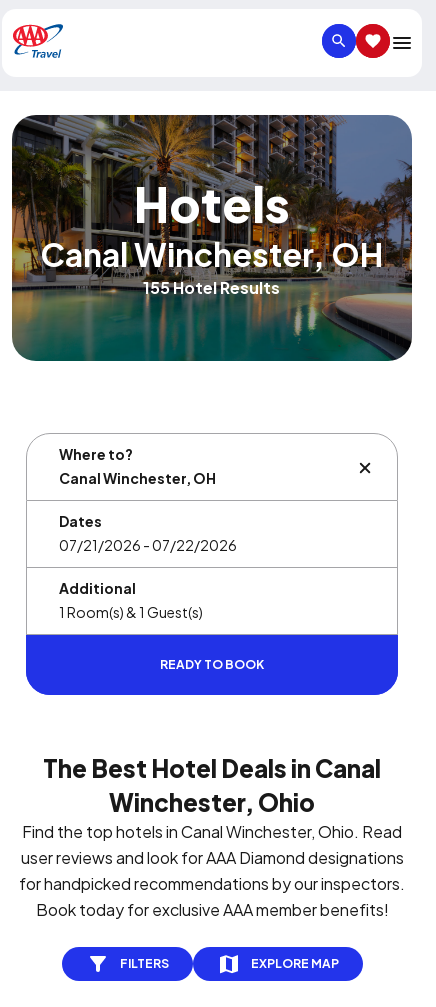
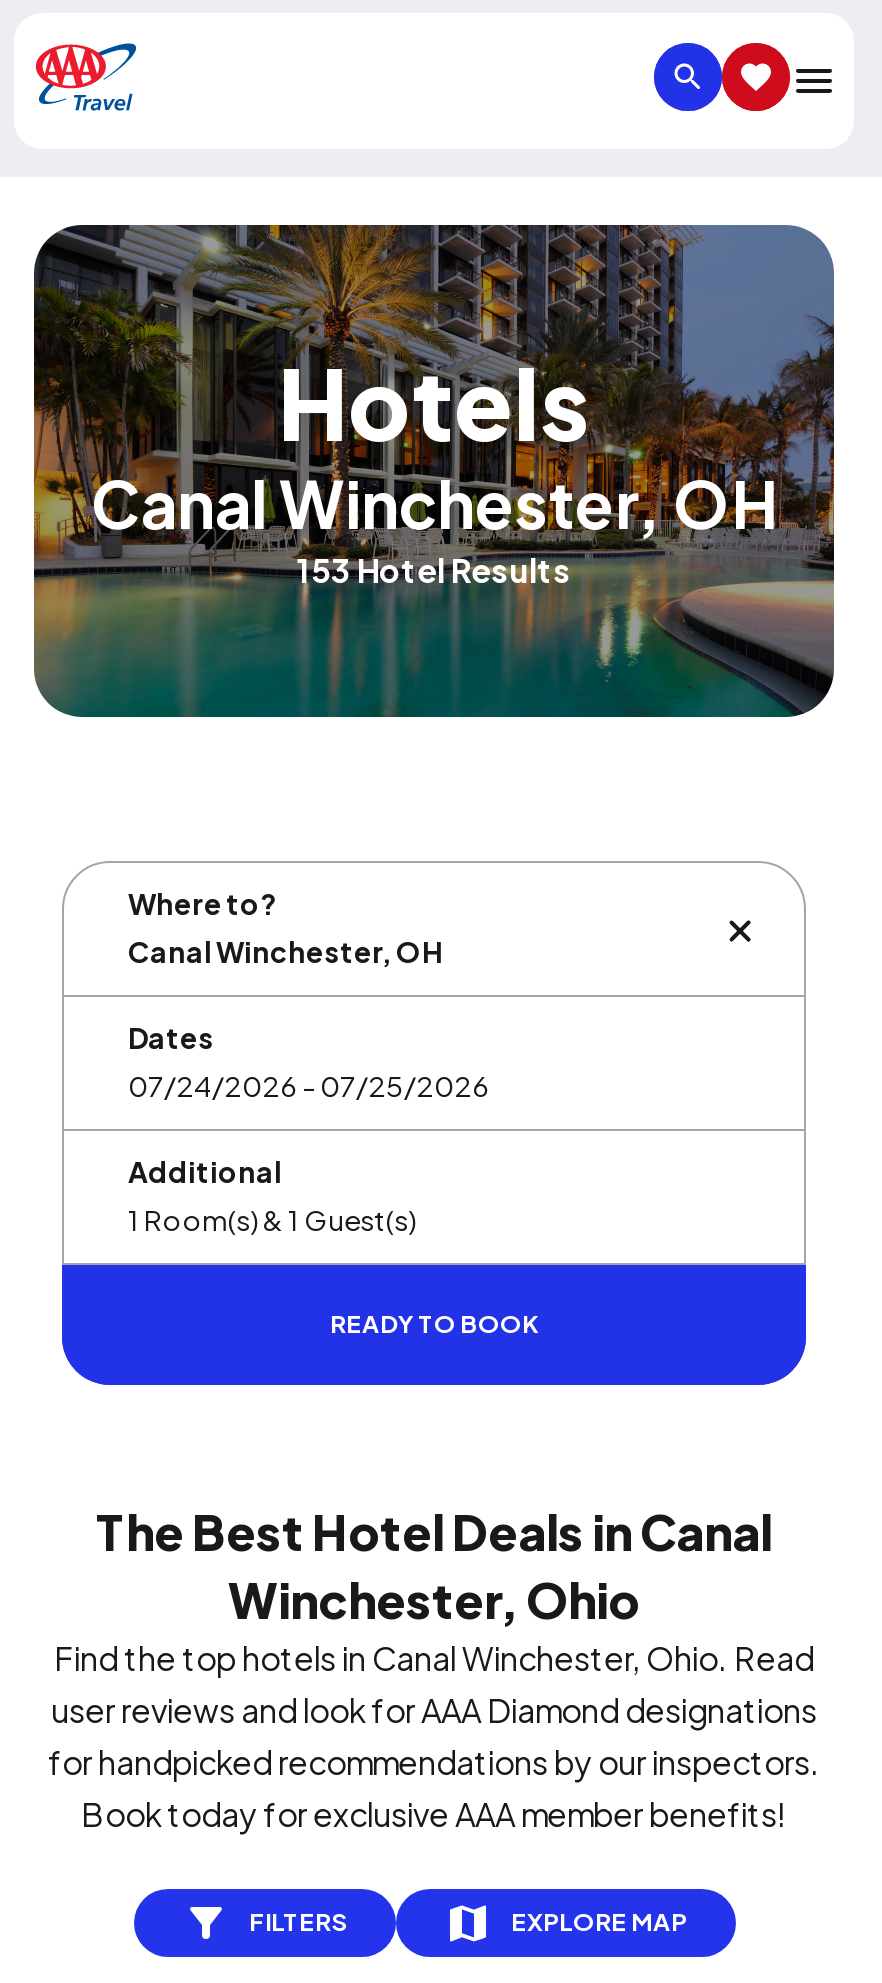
[143,277,280,298] 155 Hotel Results -> [297,549,571,591] 153 Hotel Results

